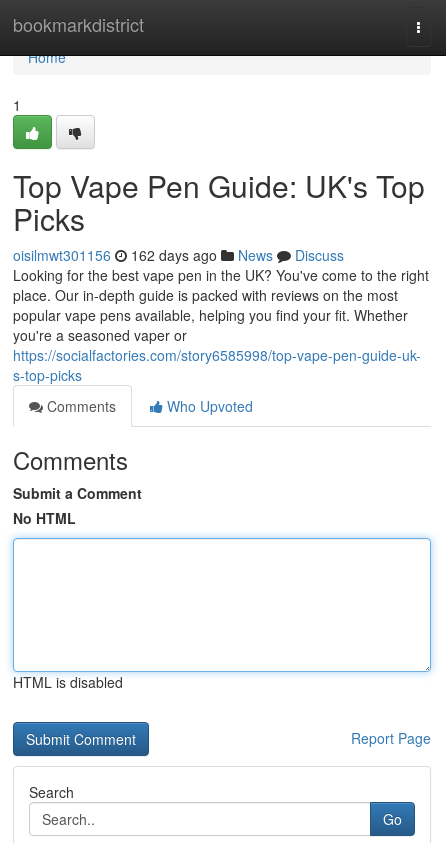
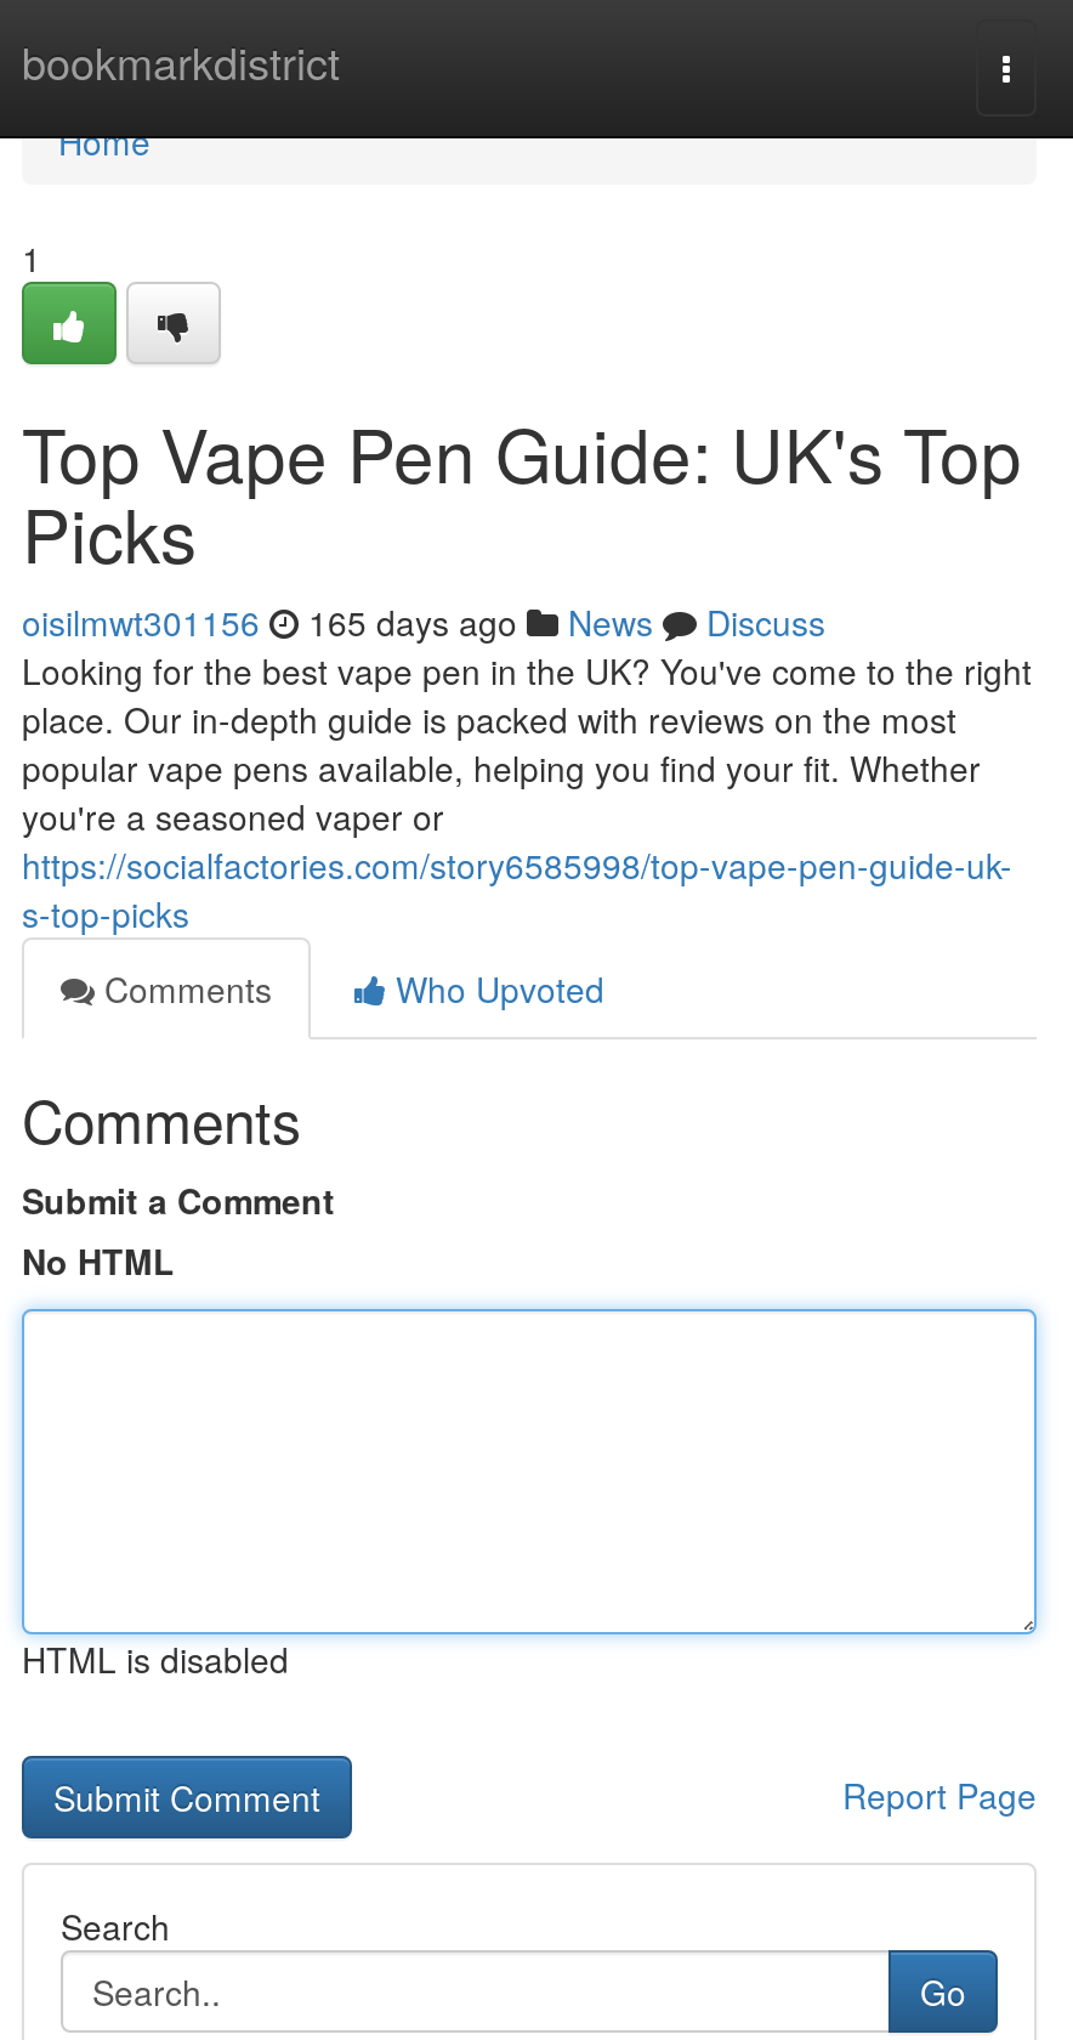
[13,245,344,265] oisilmwt301156 162 days ago News Discuss -> [22,597,825,646] oisilmwt301156 165 days ago News Discuss

